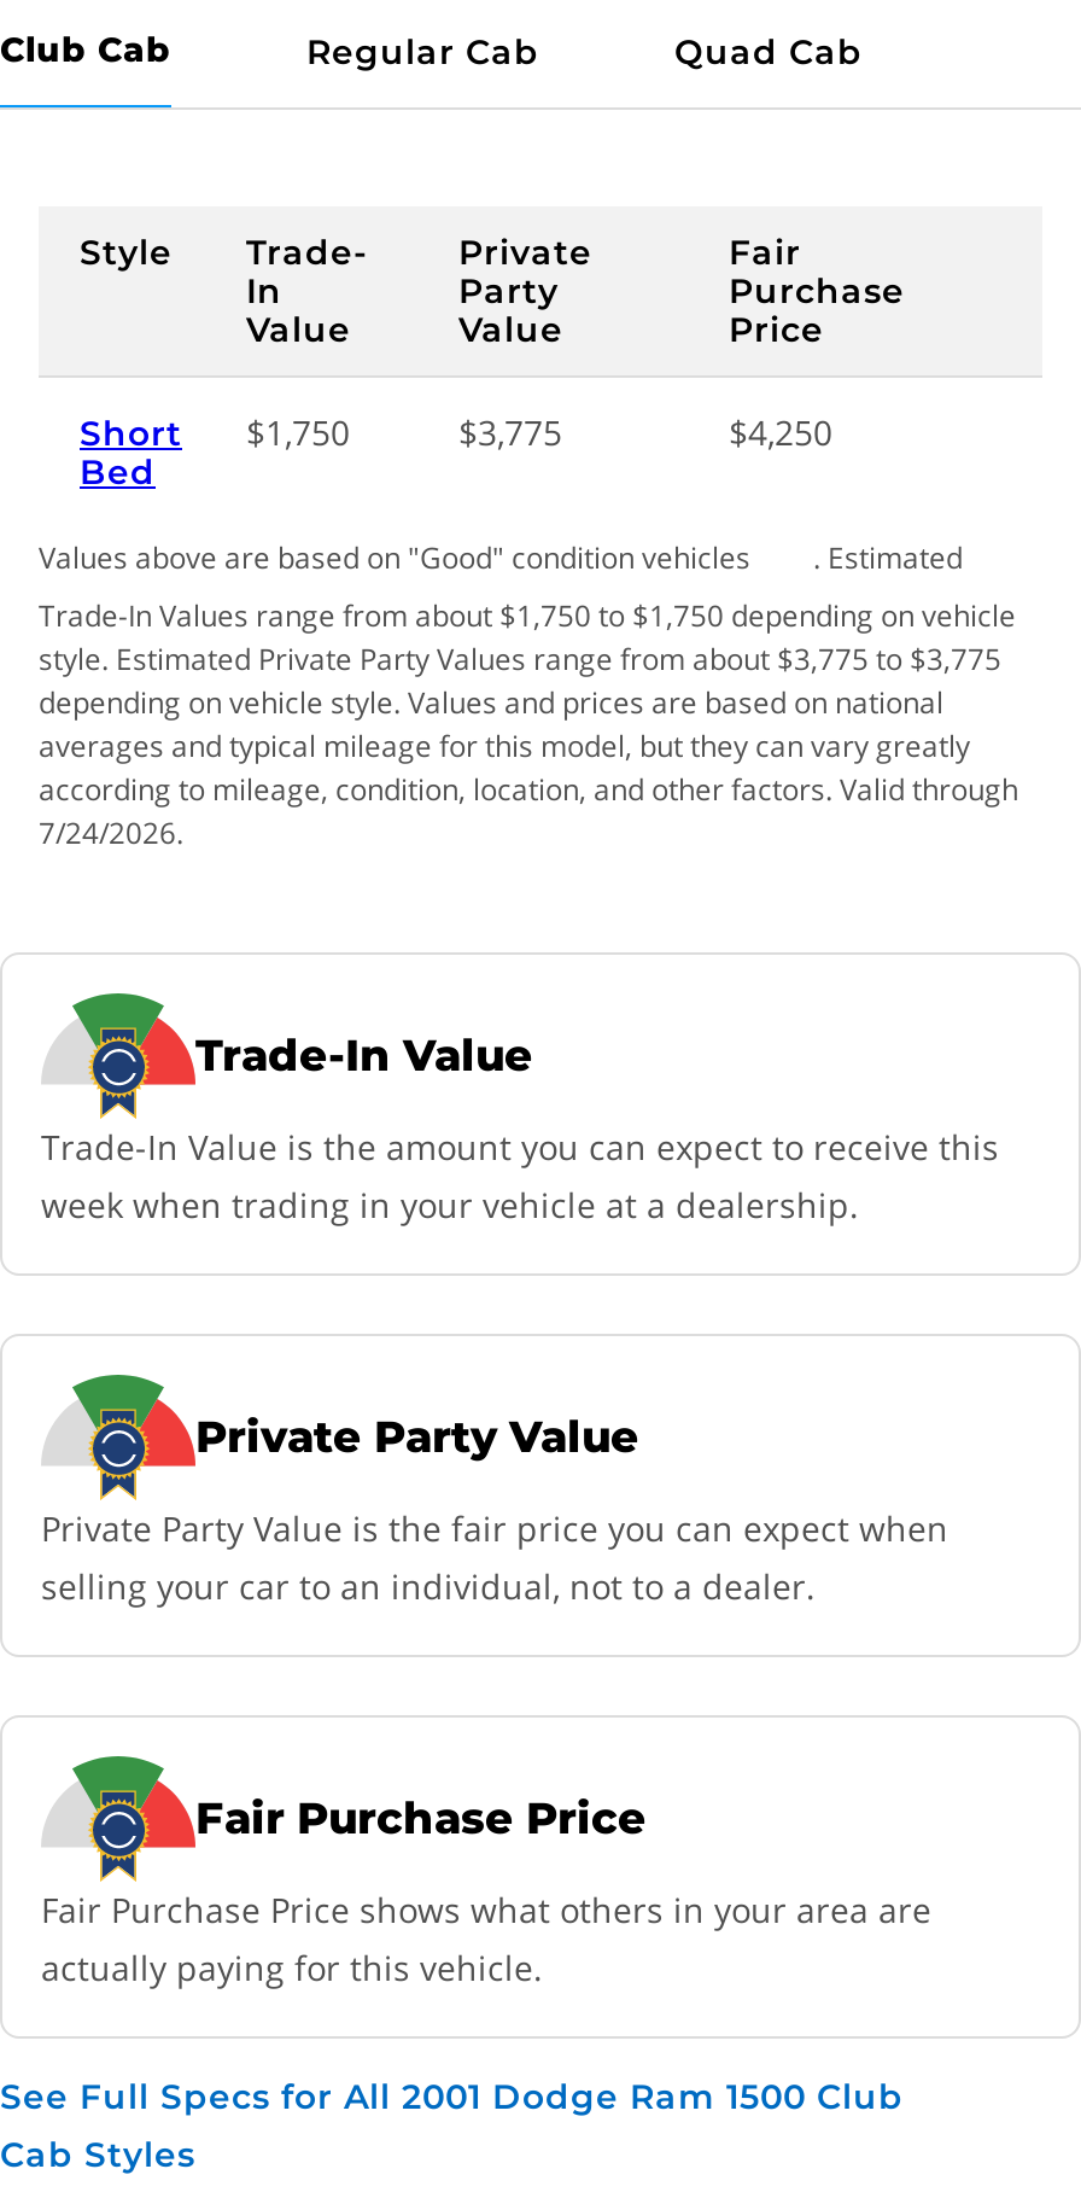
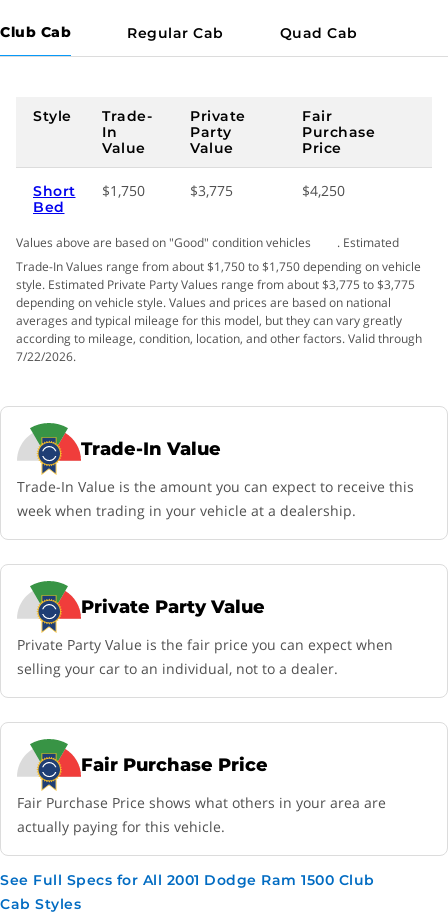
[39,813,183,854] 7/24/2026. -> [16,348,76,365] 7/22/2026.

